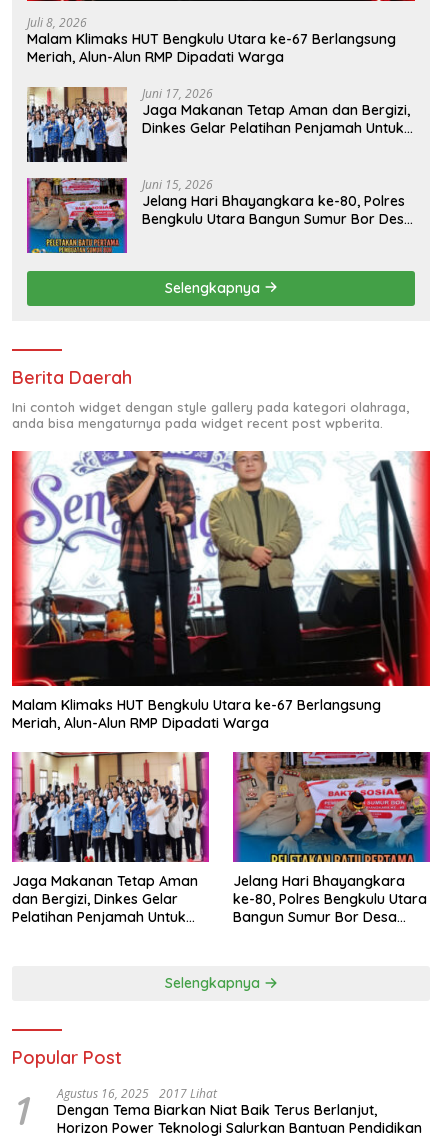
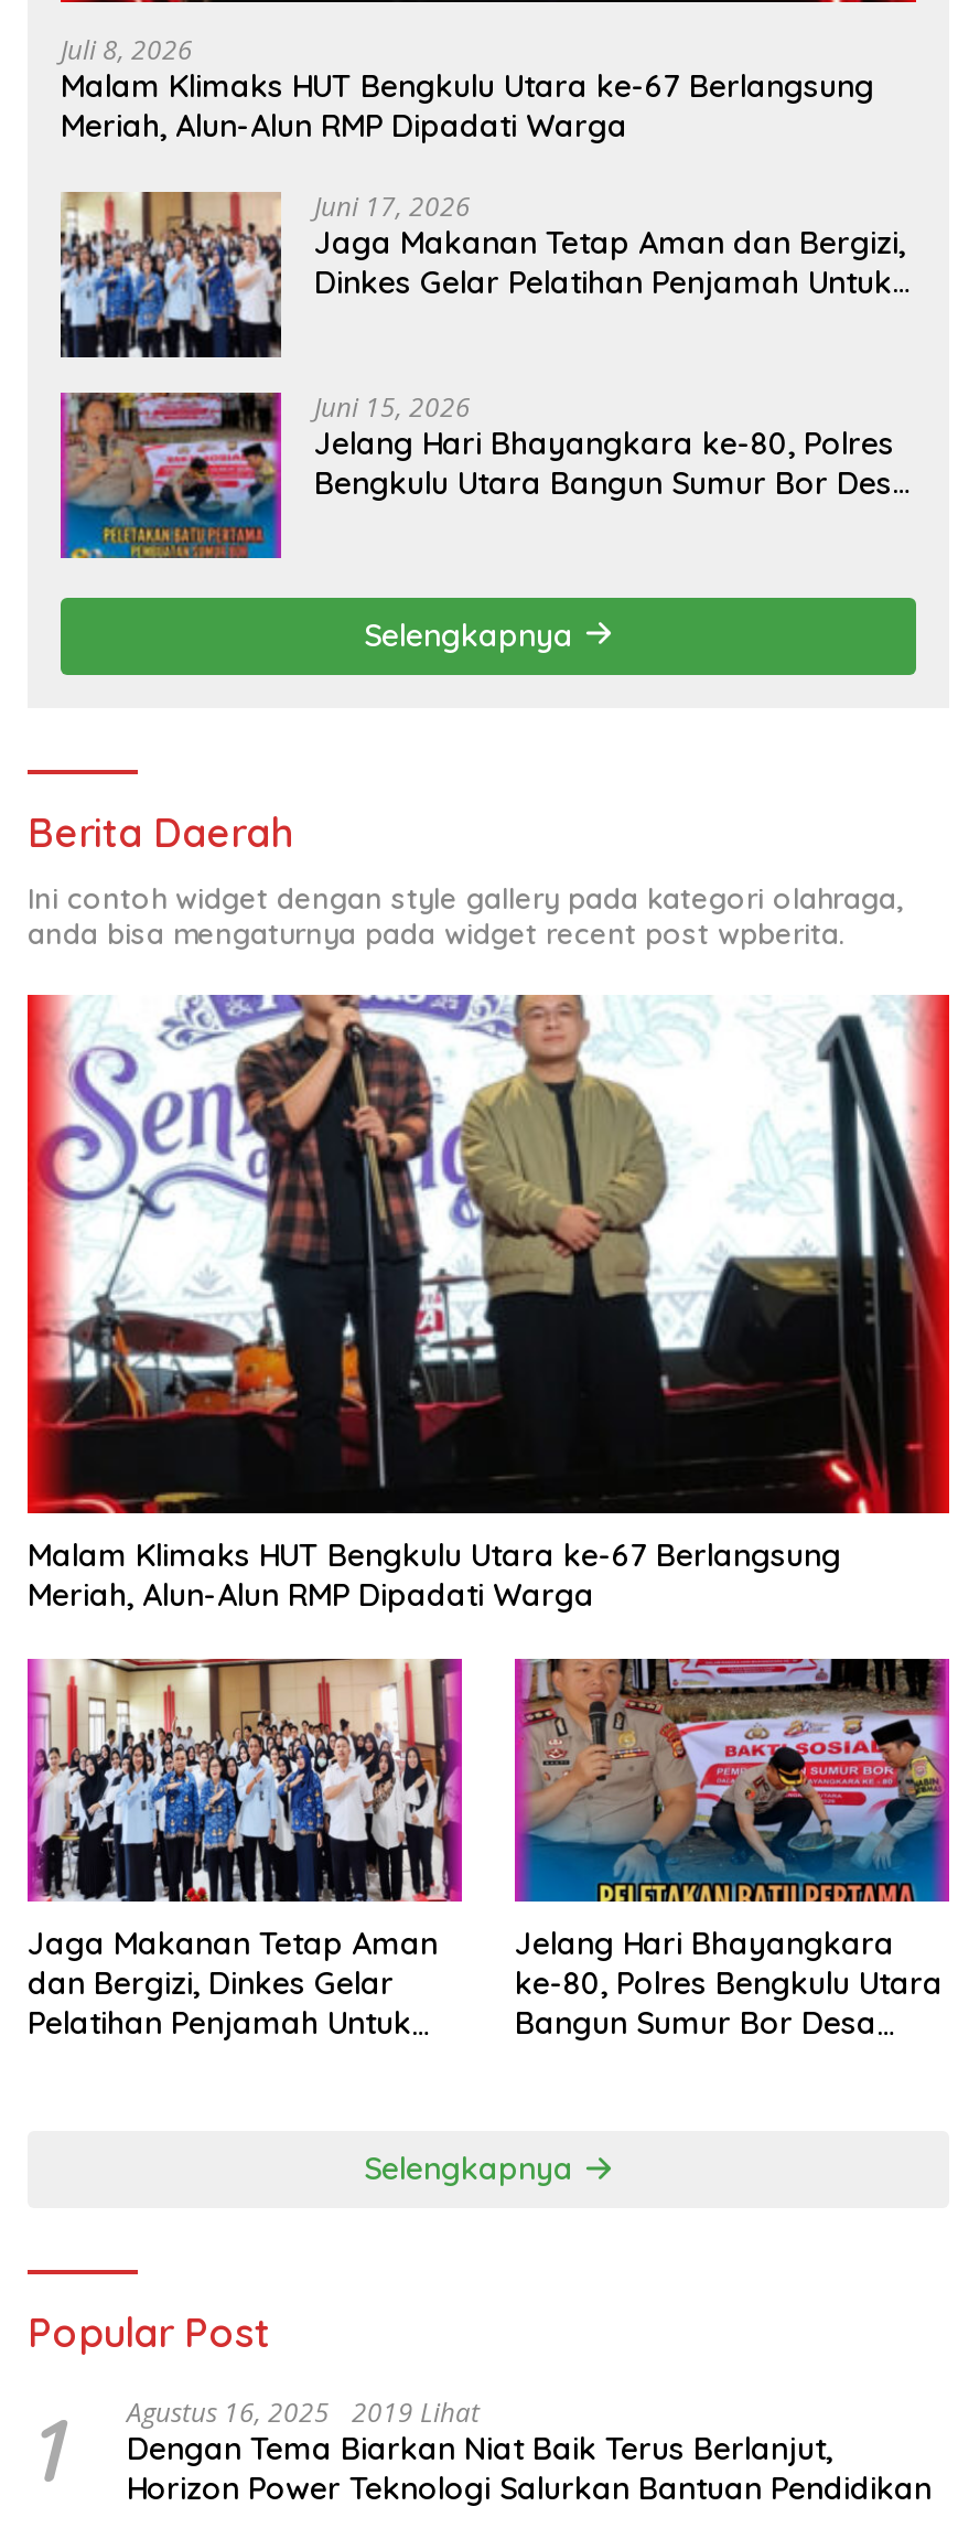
[57,1085,217,1102] Agustus 16, 2025 2017 Lihat -> [127,2395,480,2432] Agustus 16, 2025 2019 Lihat

